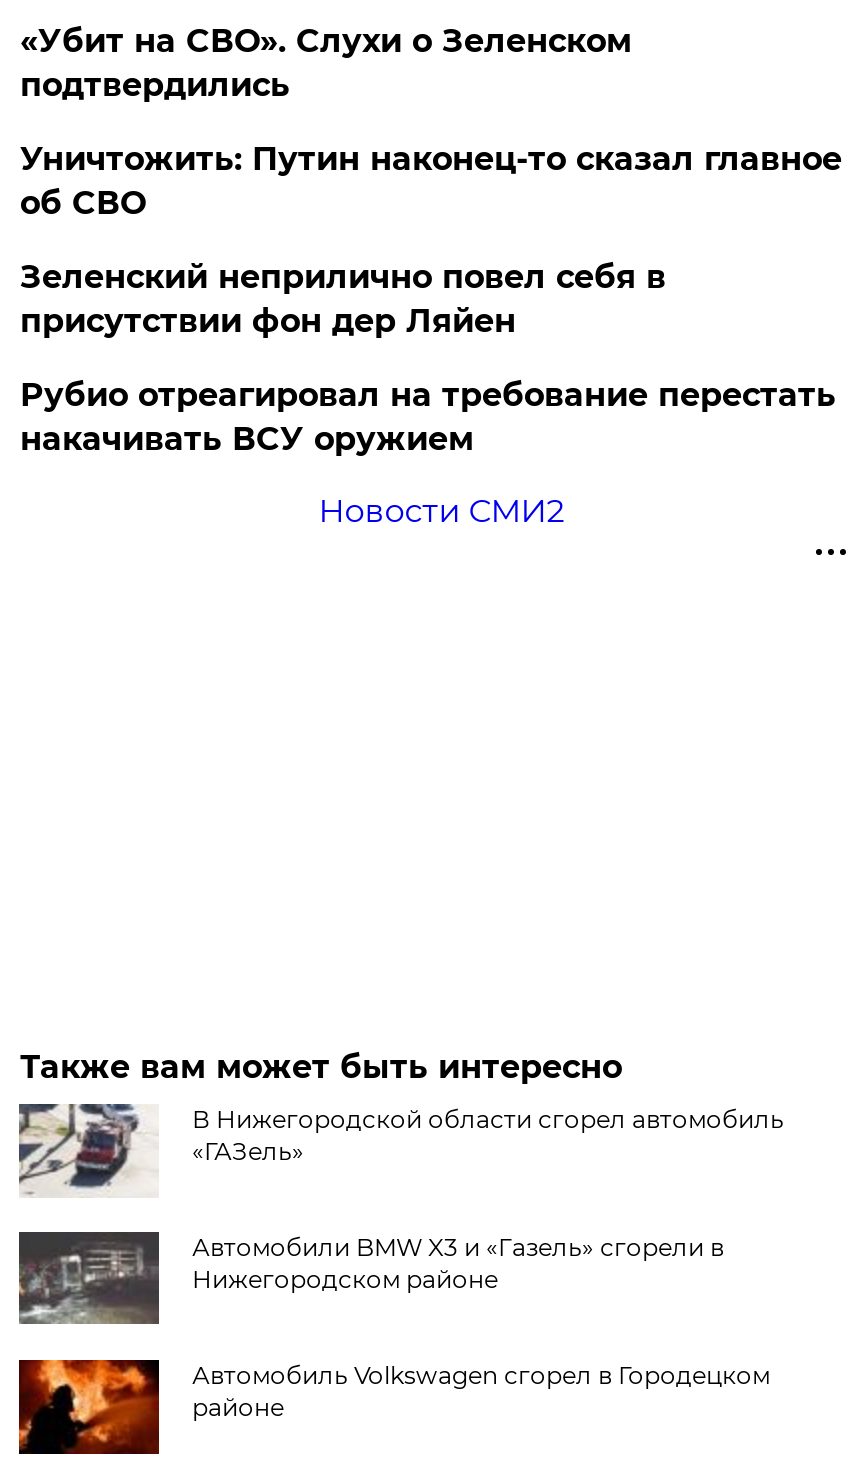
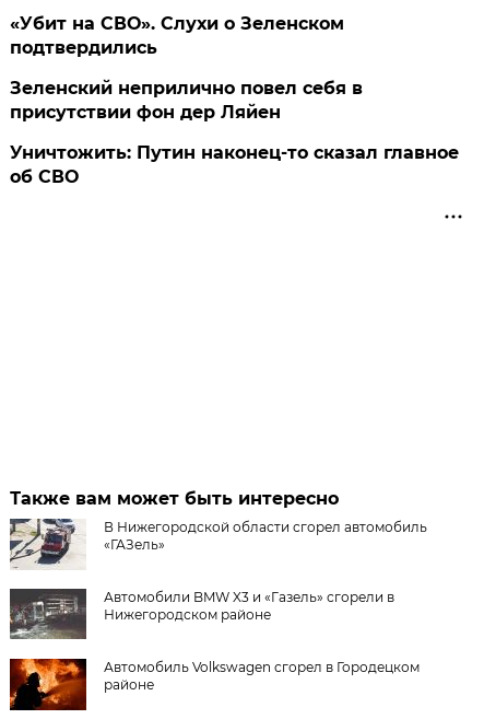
moved [20,140,842,222] -> [10,142,459,187]: Уничтожить: Путин наконец-то сказал главное | об СВО
[20,376,836,530] Рубио отреагировал на требование перестать | накачивать ВСУ оружием | Новости СМИ2 -> none

